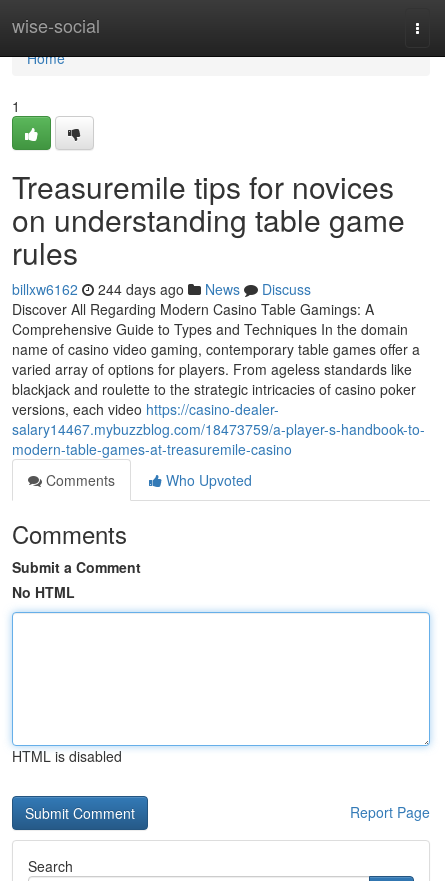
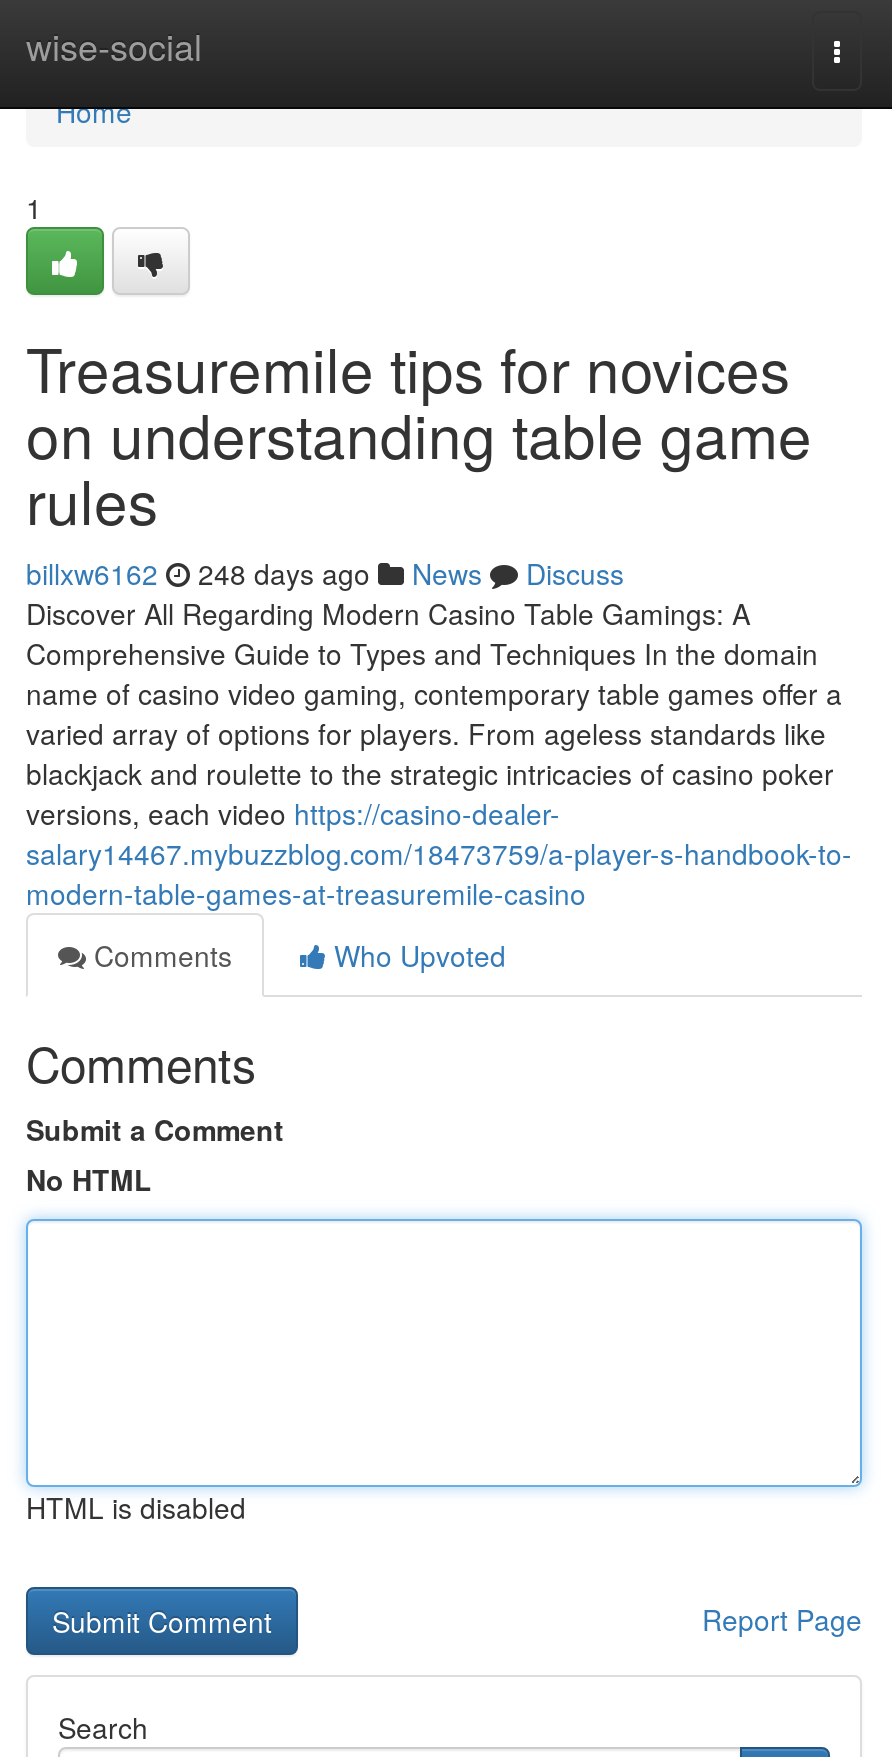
[12,279,311,299] billxw6162 244 days ago News Discuss -> [26,553,624,593] billxw6162 248 days ago News Discuss

